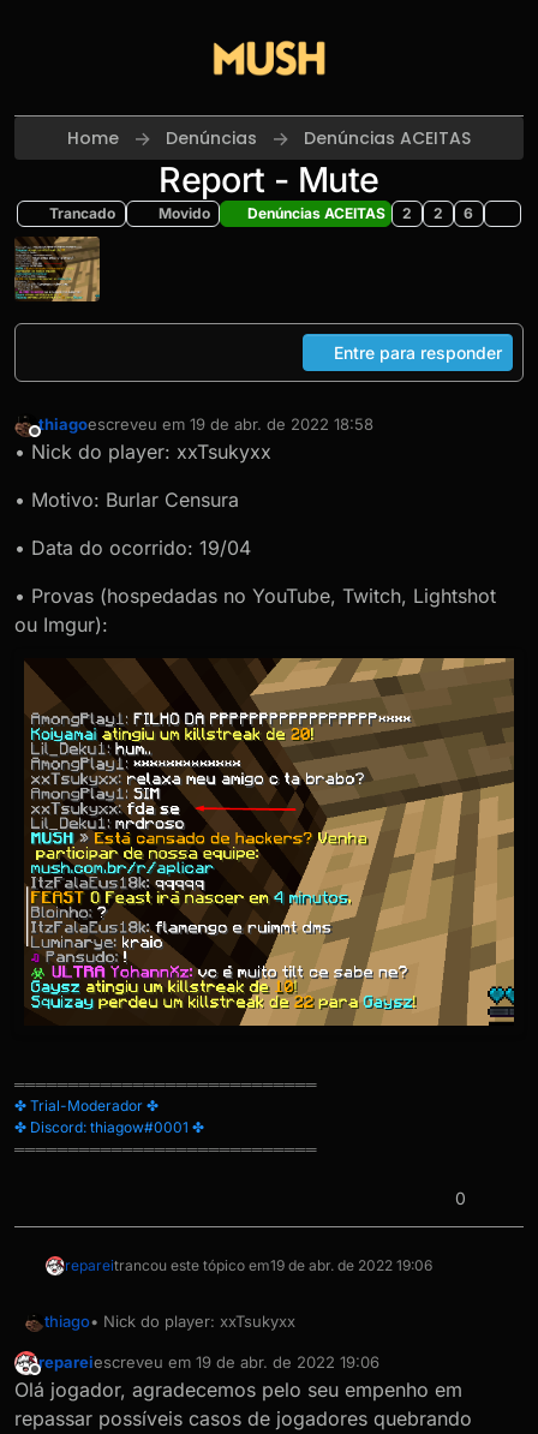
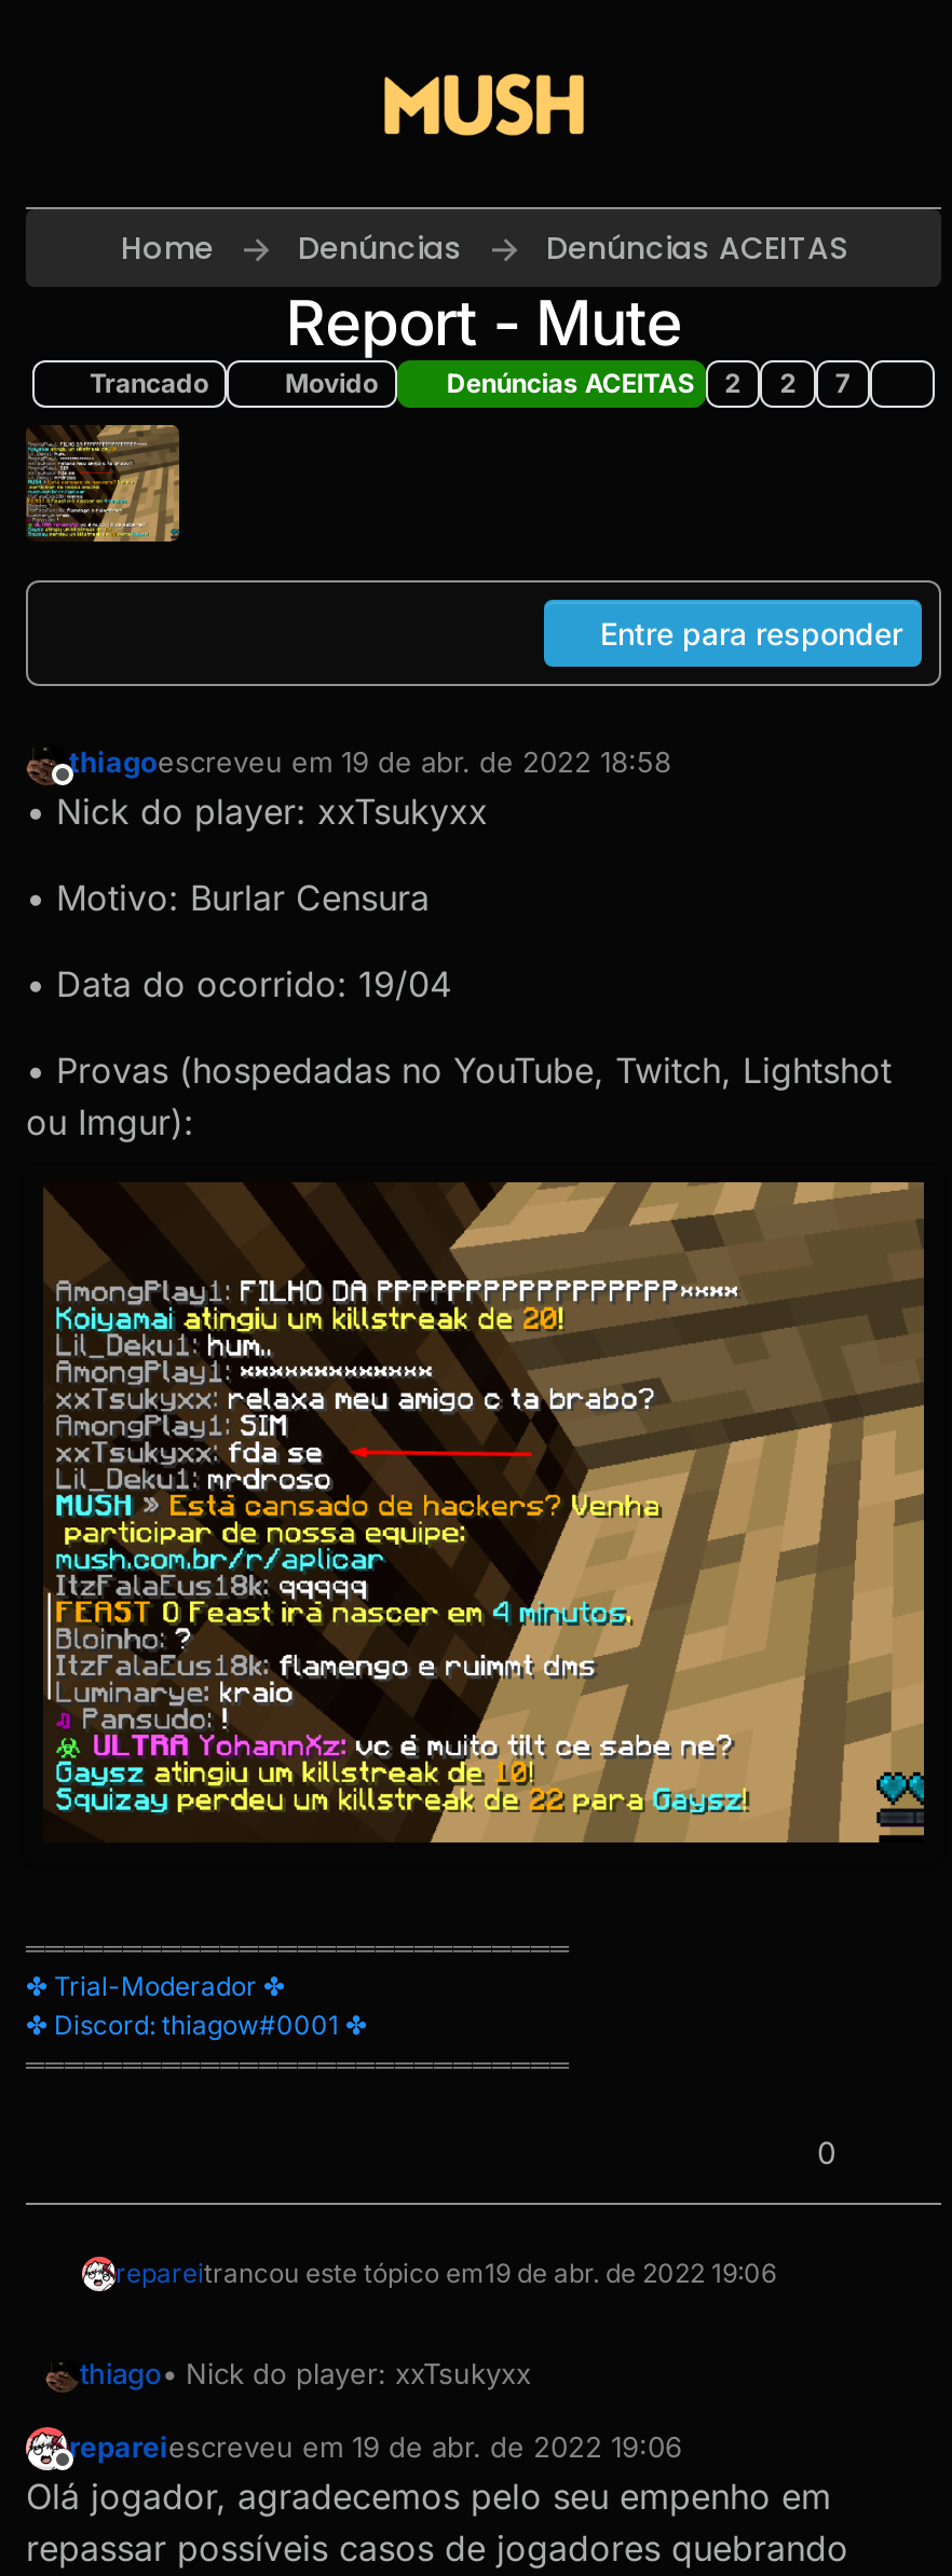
[154,204,474,222] Movido Denúncias ACEITAS 2 2 6 -> [278,367,850,400] Movido Denúncias ACEITAS 2 2 7

